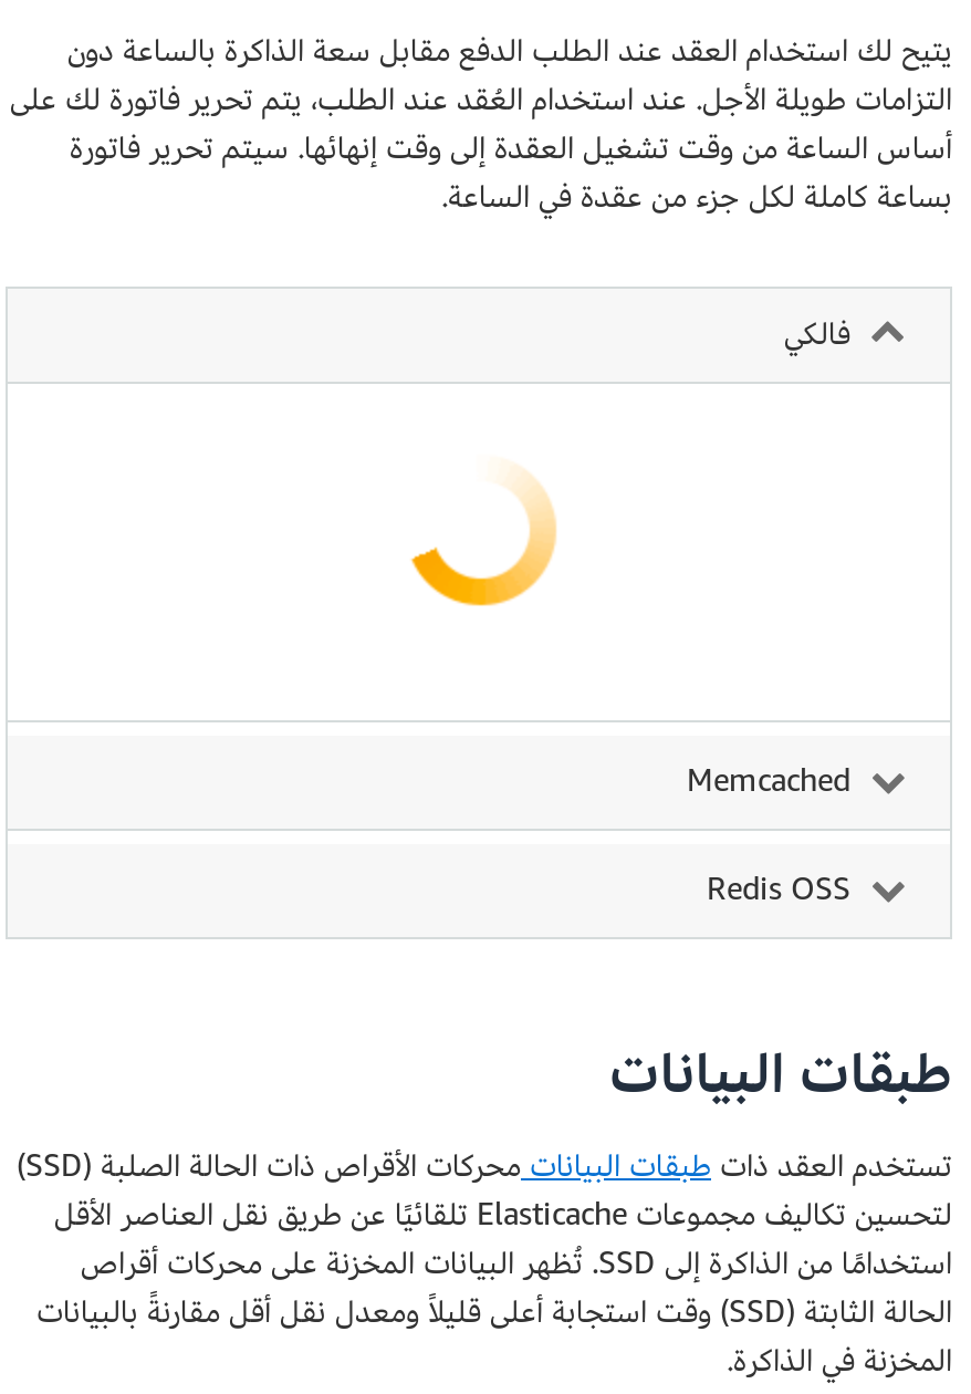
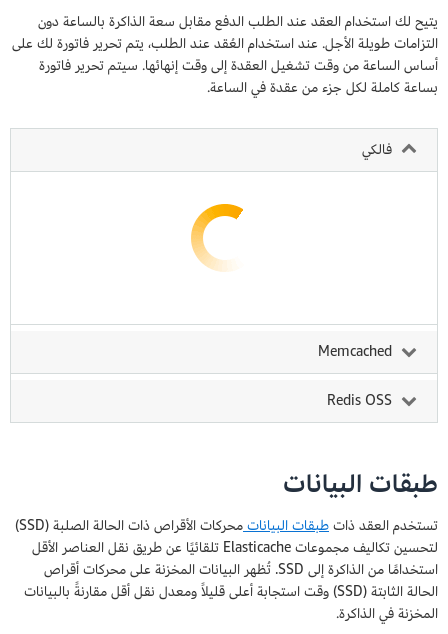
[406,455,558,607] [image] -> [190,203,259,272] [image]

